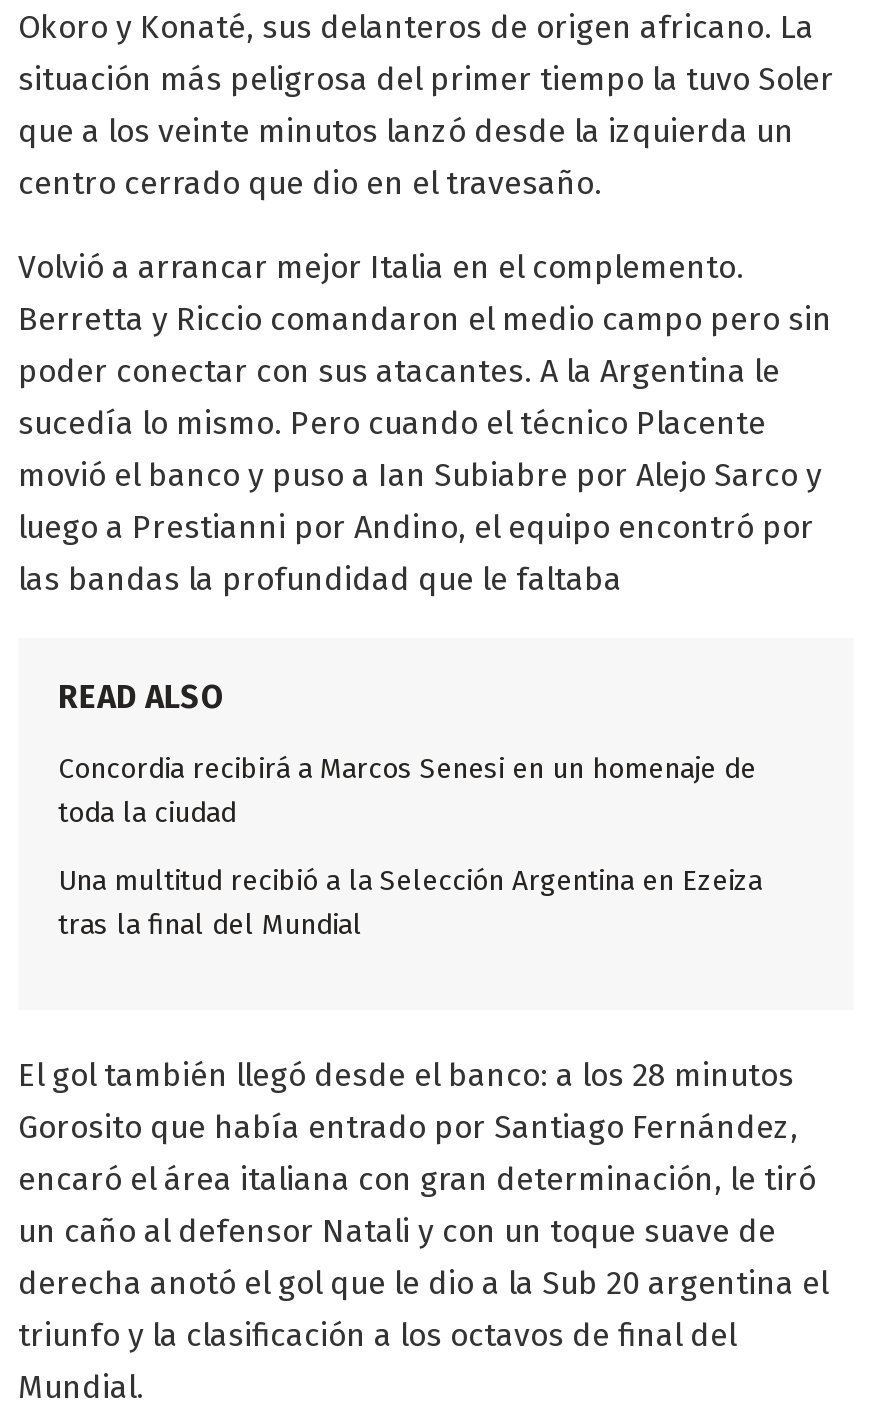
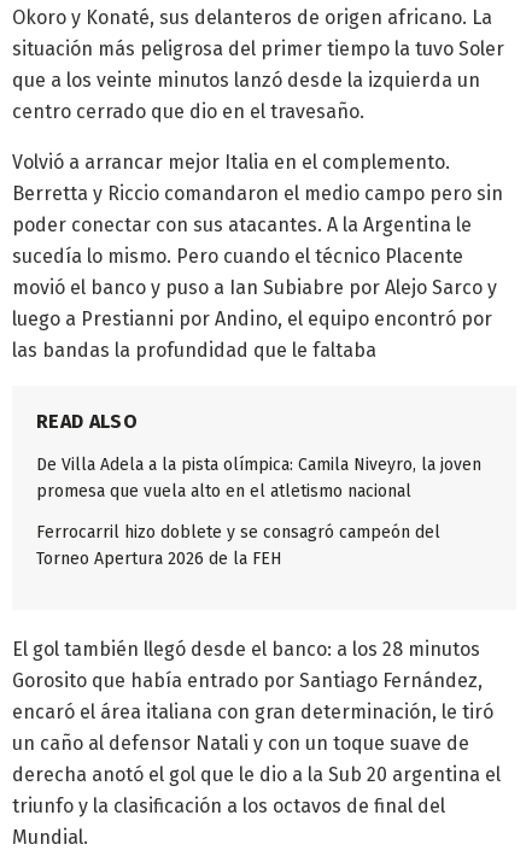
[58,753,756,831] Concordia recibirá a Marcos Senesi en un homenaje de | toda la ciudad -> [36,455,481,502] De Villa Adela a la pista olímpica: Camila Niveyro, la joven | promesa que vuela alto en el atletismo nacional
[58,865,762,943] Una multitud recibió a la Selección Argentina en Ezeiza | tras la final del Mundial -> [36,522,440,569] Ferrocarril hizo doblete y se consagró campeón del | Torneo Apertura 2026 de la FEH

